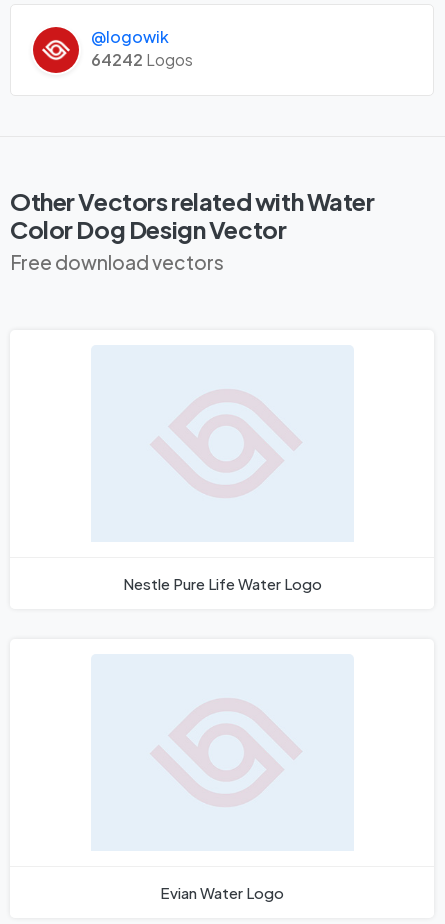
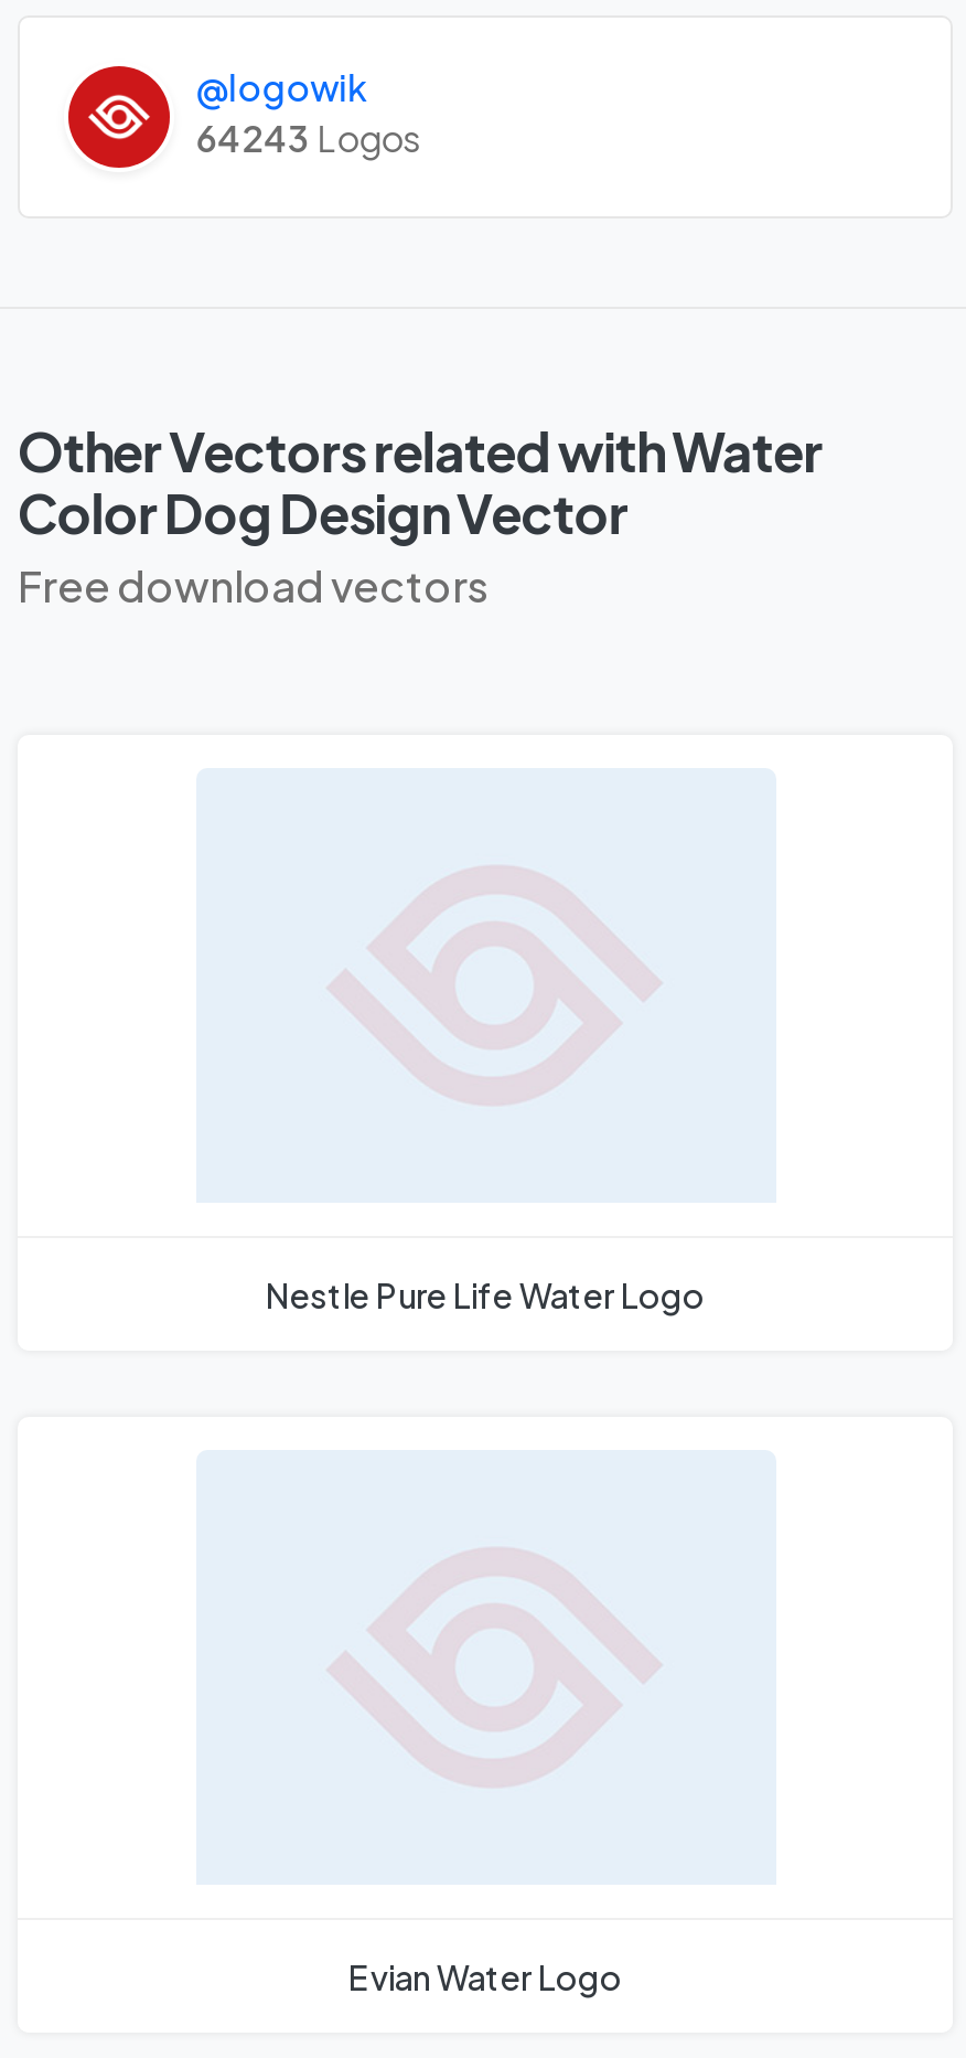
[91,49,193,70] 64242 Logos -> [195,115,420,162] 64243 Logos

